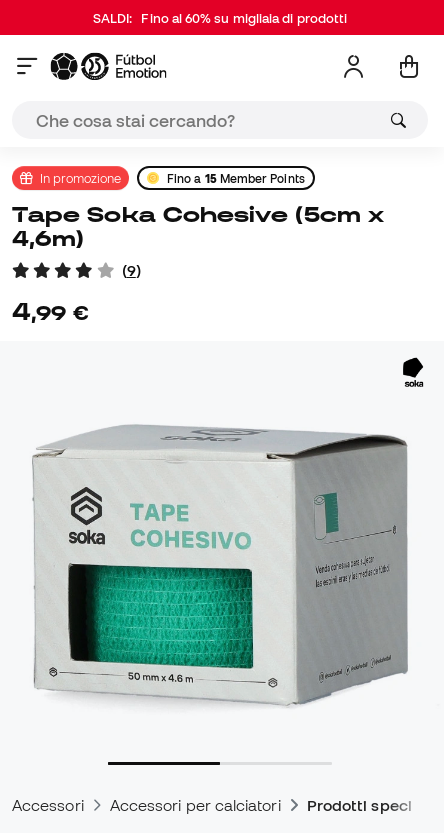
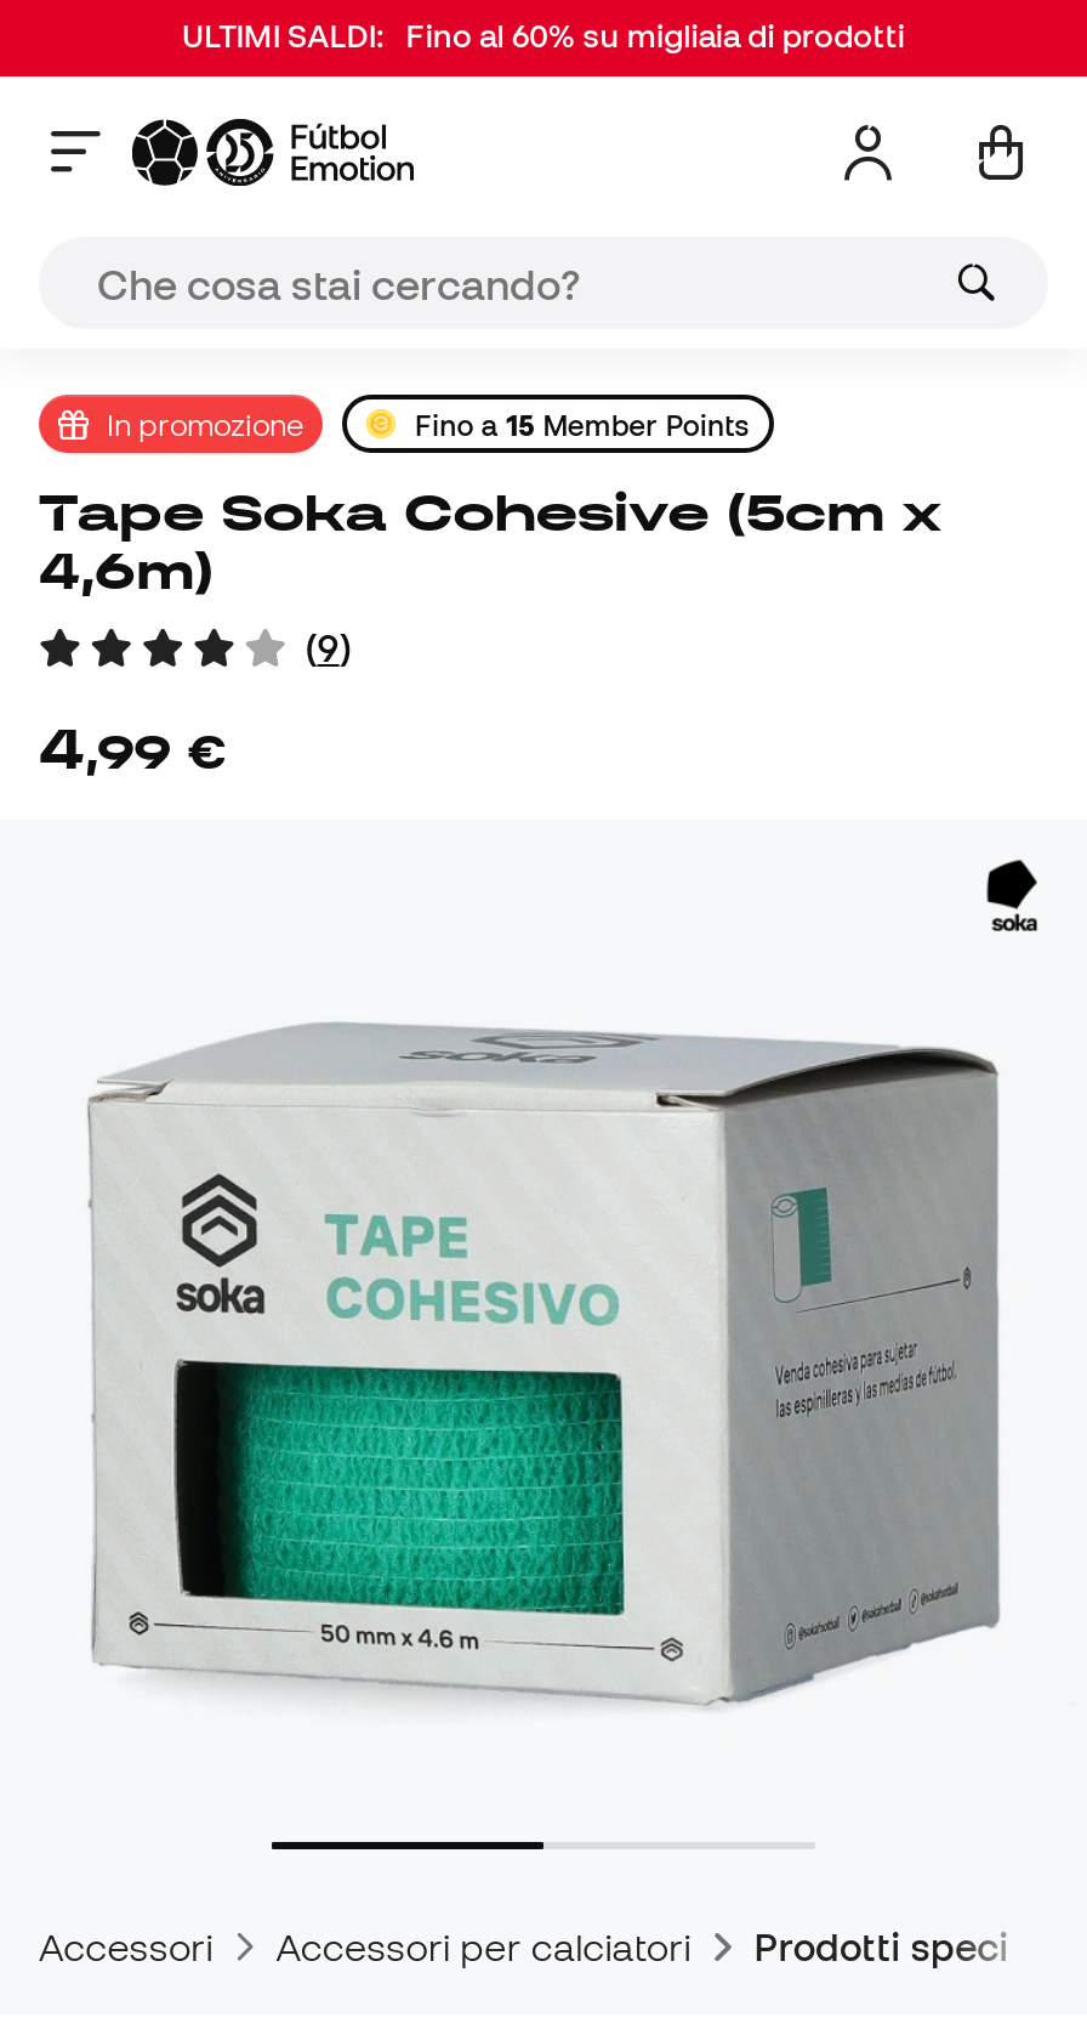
[93,11,347,26] SALDI: Fino al 60% su migliaia di prodotti -> [182,18,905,55] ULTIMI SALDI: Fino al 60% su migliaia di prodotti

